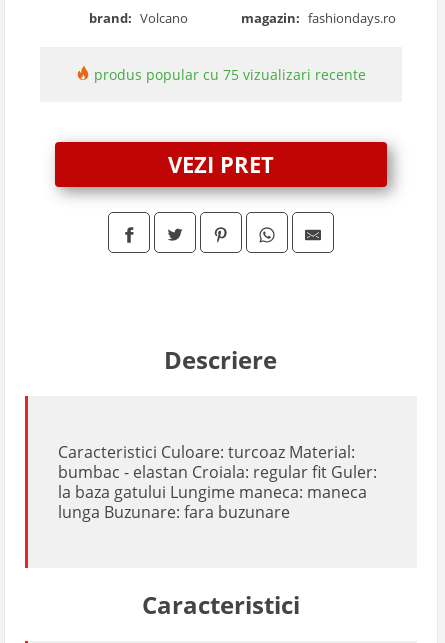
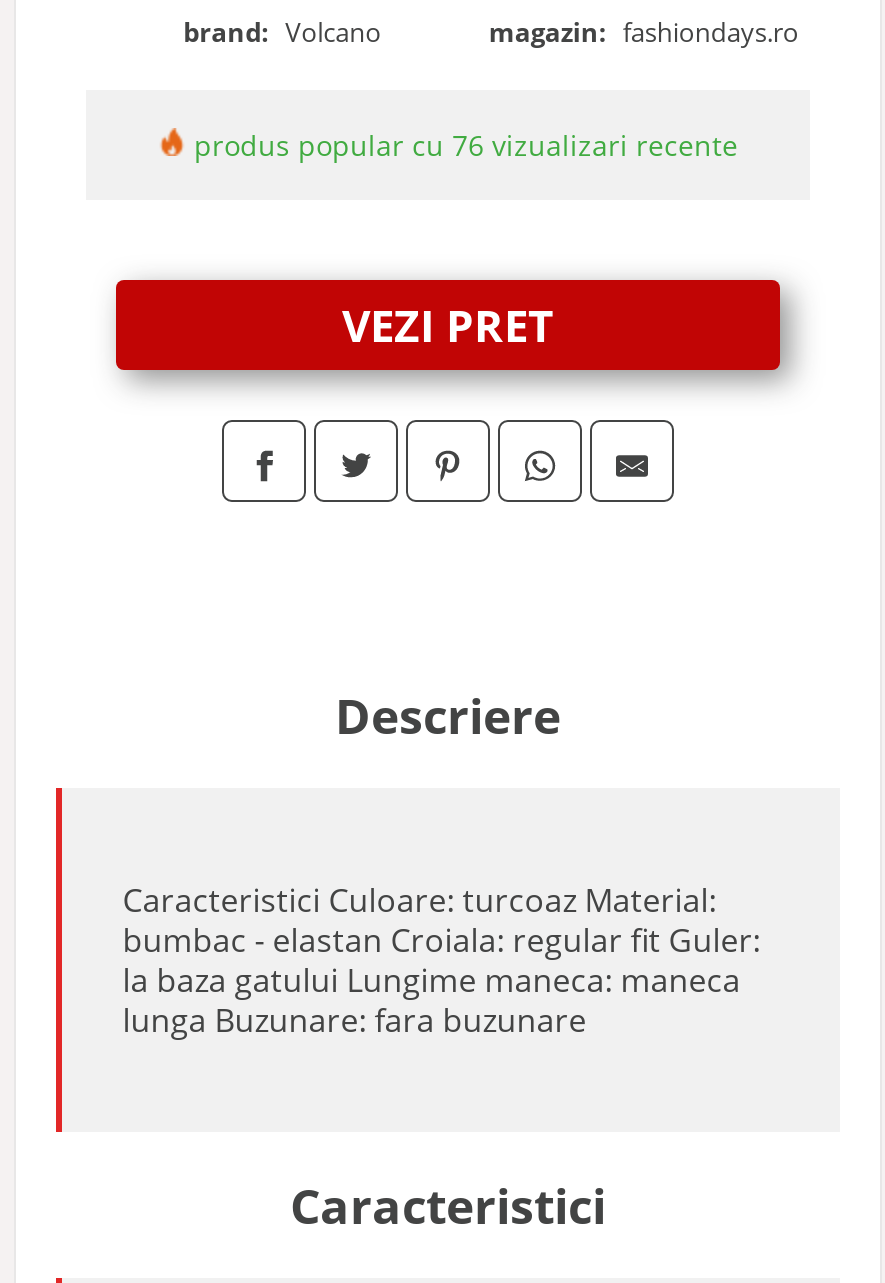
[90,65,366,84] produs popular cu 75 vizualizari recente -> [186,126,738,164] produs popular cu 76 vizualizari recente

